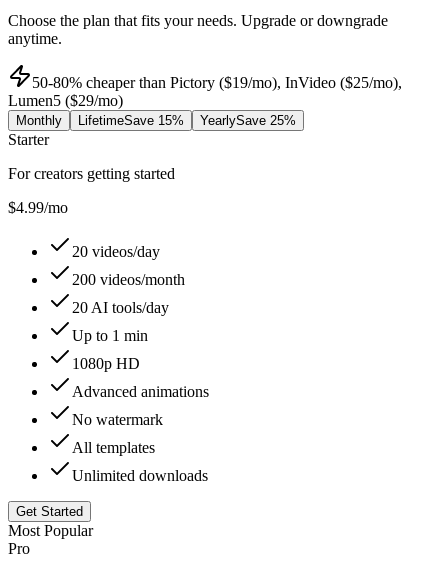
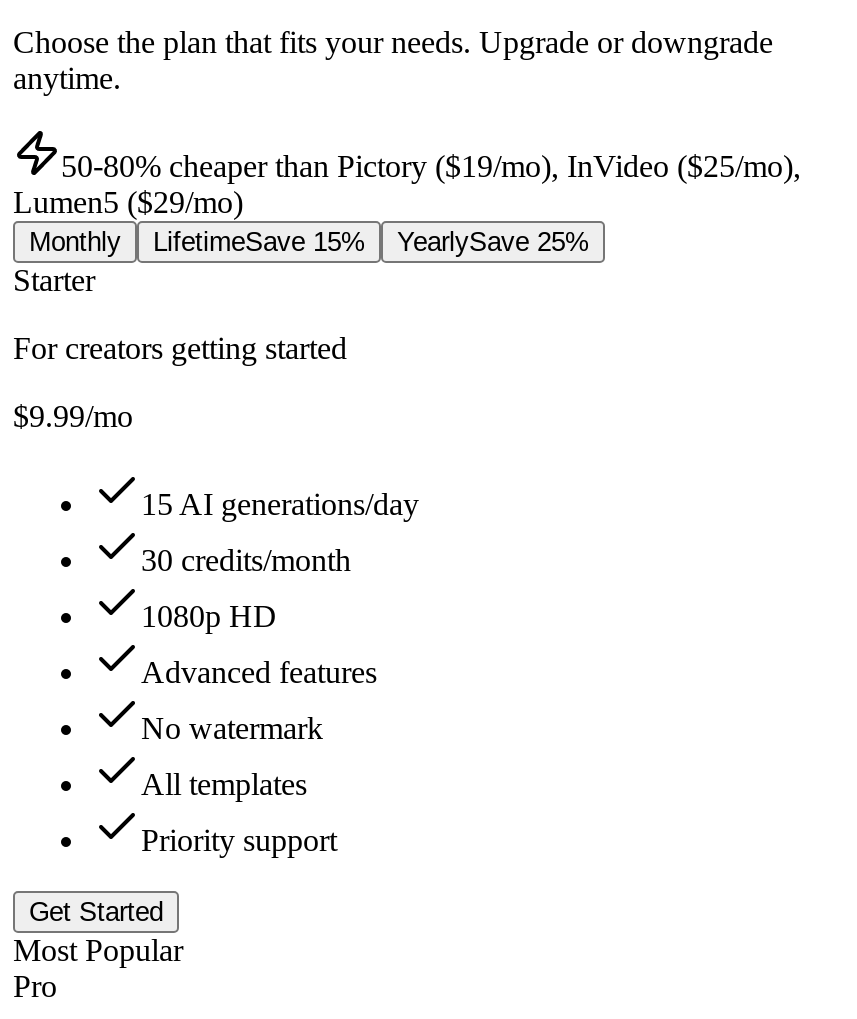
[8,199,185,344] $4.99/mo | 20 videos/day | 200 videos/month | 20 AI tools/day | Up to 1 min -> [13,400,419,578] $9.99/mo | 15 AI generations/day | 30 credits/month
[72,383,209,400] Advanced animations -> [141,656,377,690] Advanced features
[72,467,208,484] Unlimited downloads -> [141,824,337,858] Priority support

